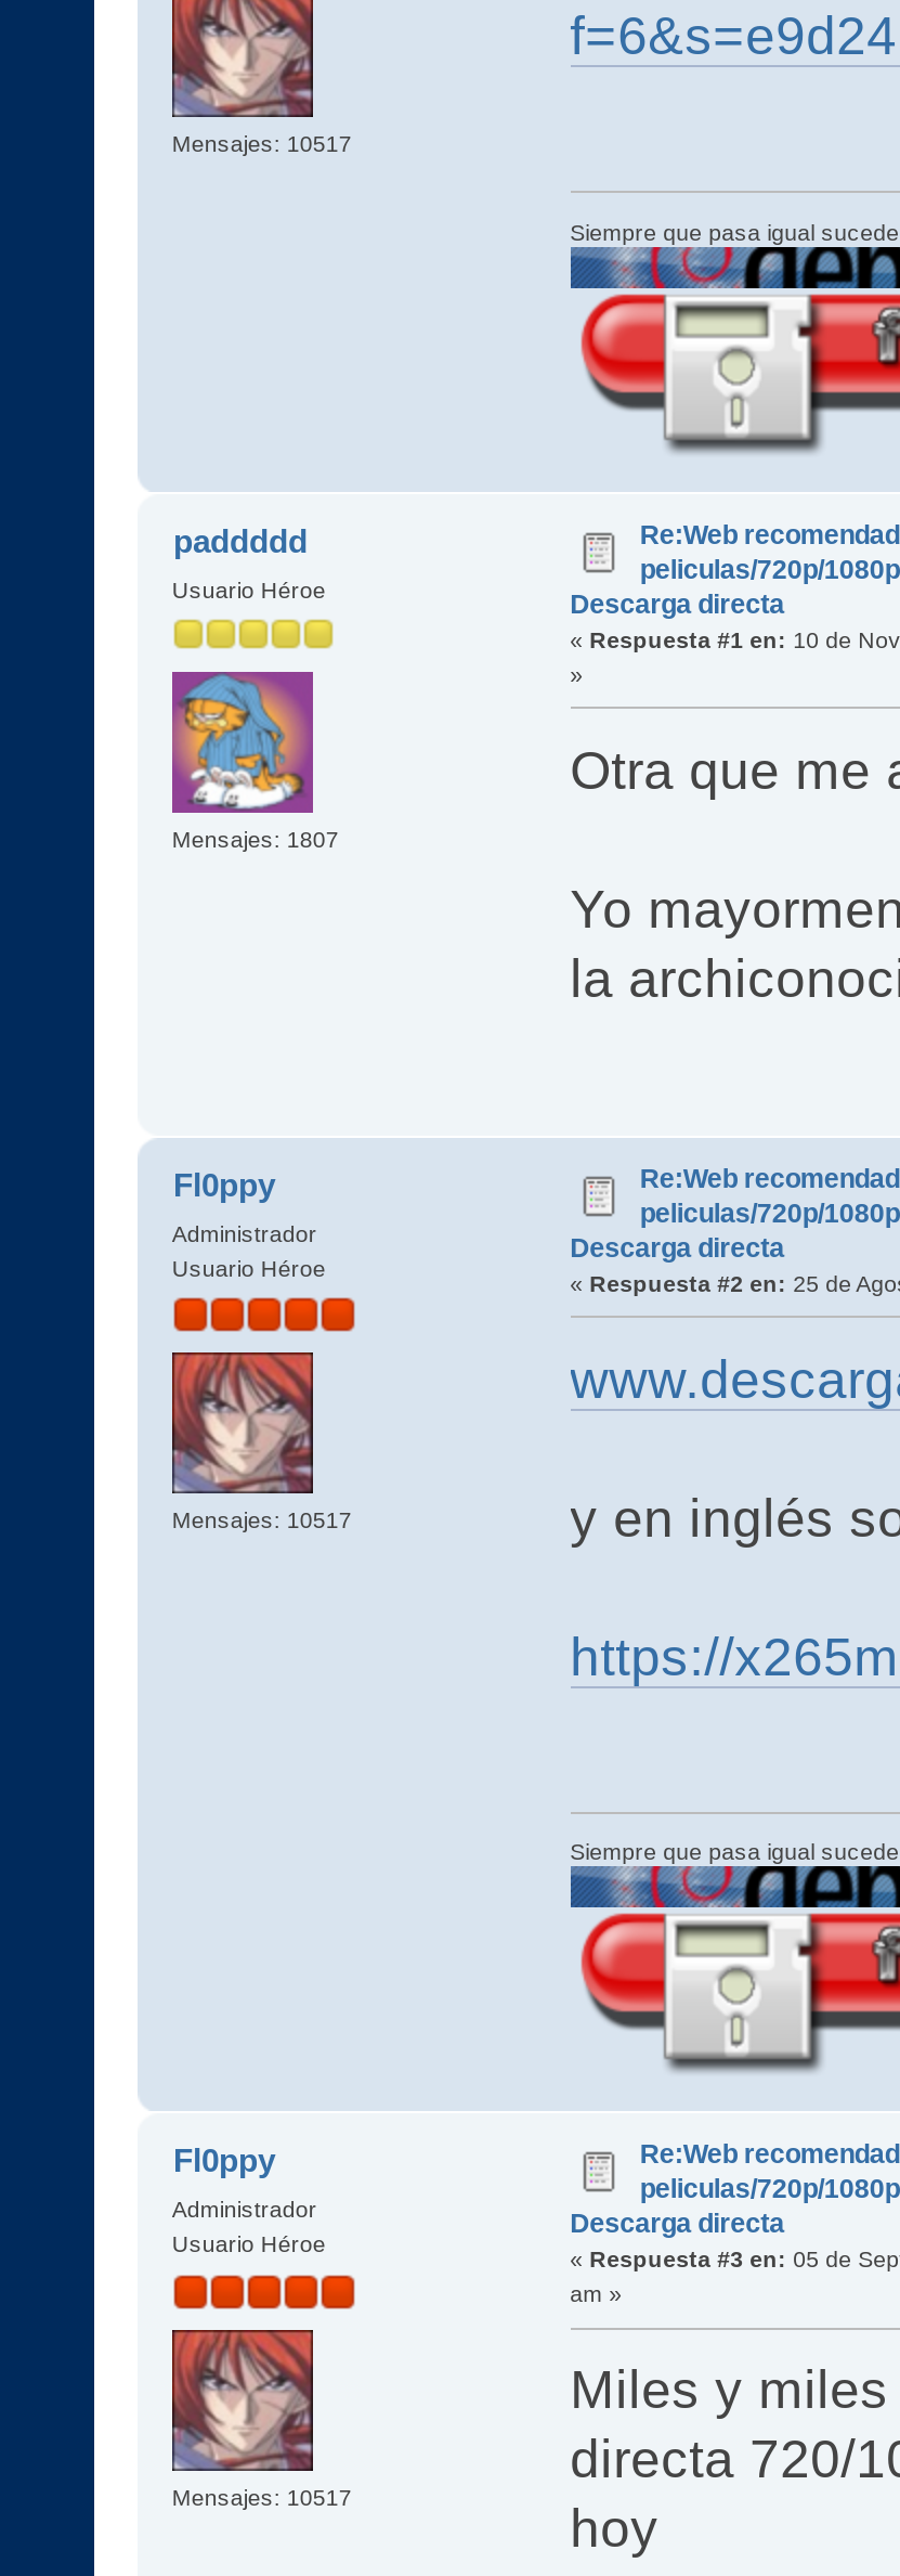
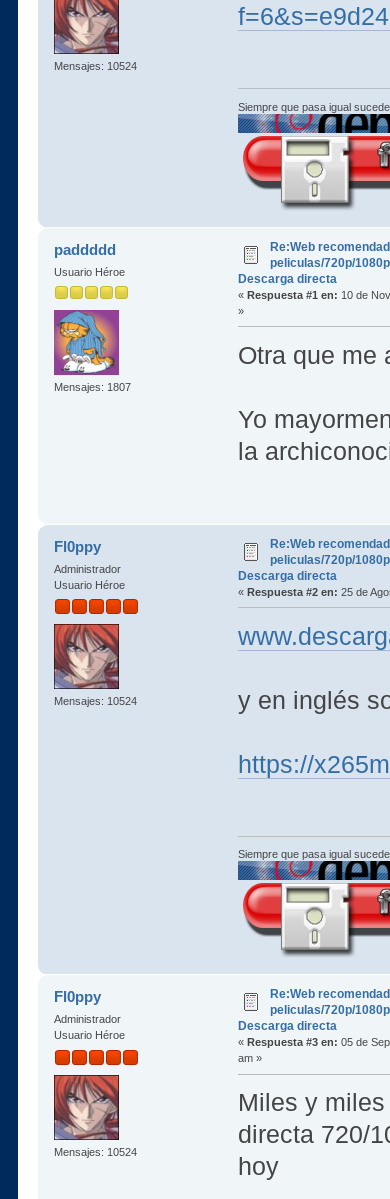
[172,129,352,155] Mensajes: 10517 -> [54,60,137,72] Mensajes: 10524
[172,1507,352,1533] Mensajes: 10517 -> [54,695,137,707] Mensajes: 10524
[172,2484,352,2510] Mensajes: 10517 -> [54,1146,137,1158] Mensajes: 10524

